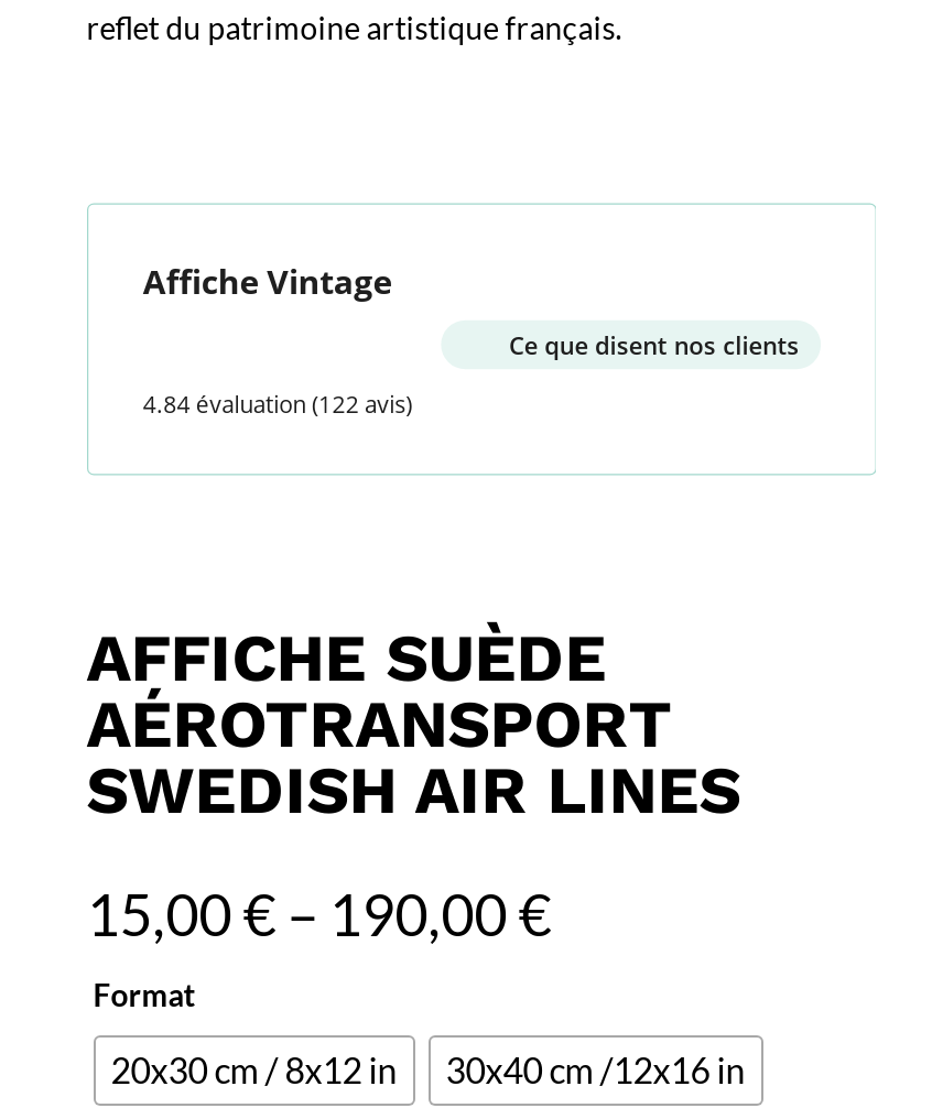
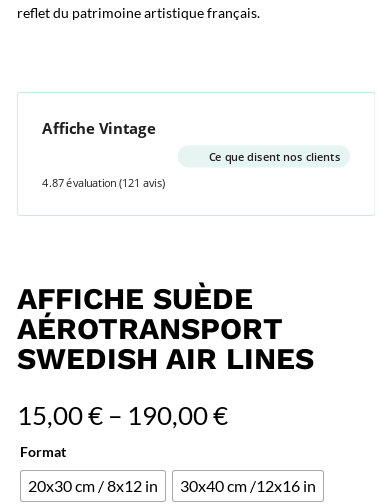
[142,388,412,420] 4.84 évaluation (122 avis) -> [42,176,164,190] 4.87 évaluation (121 avis)

